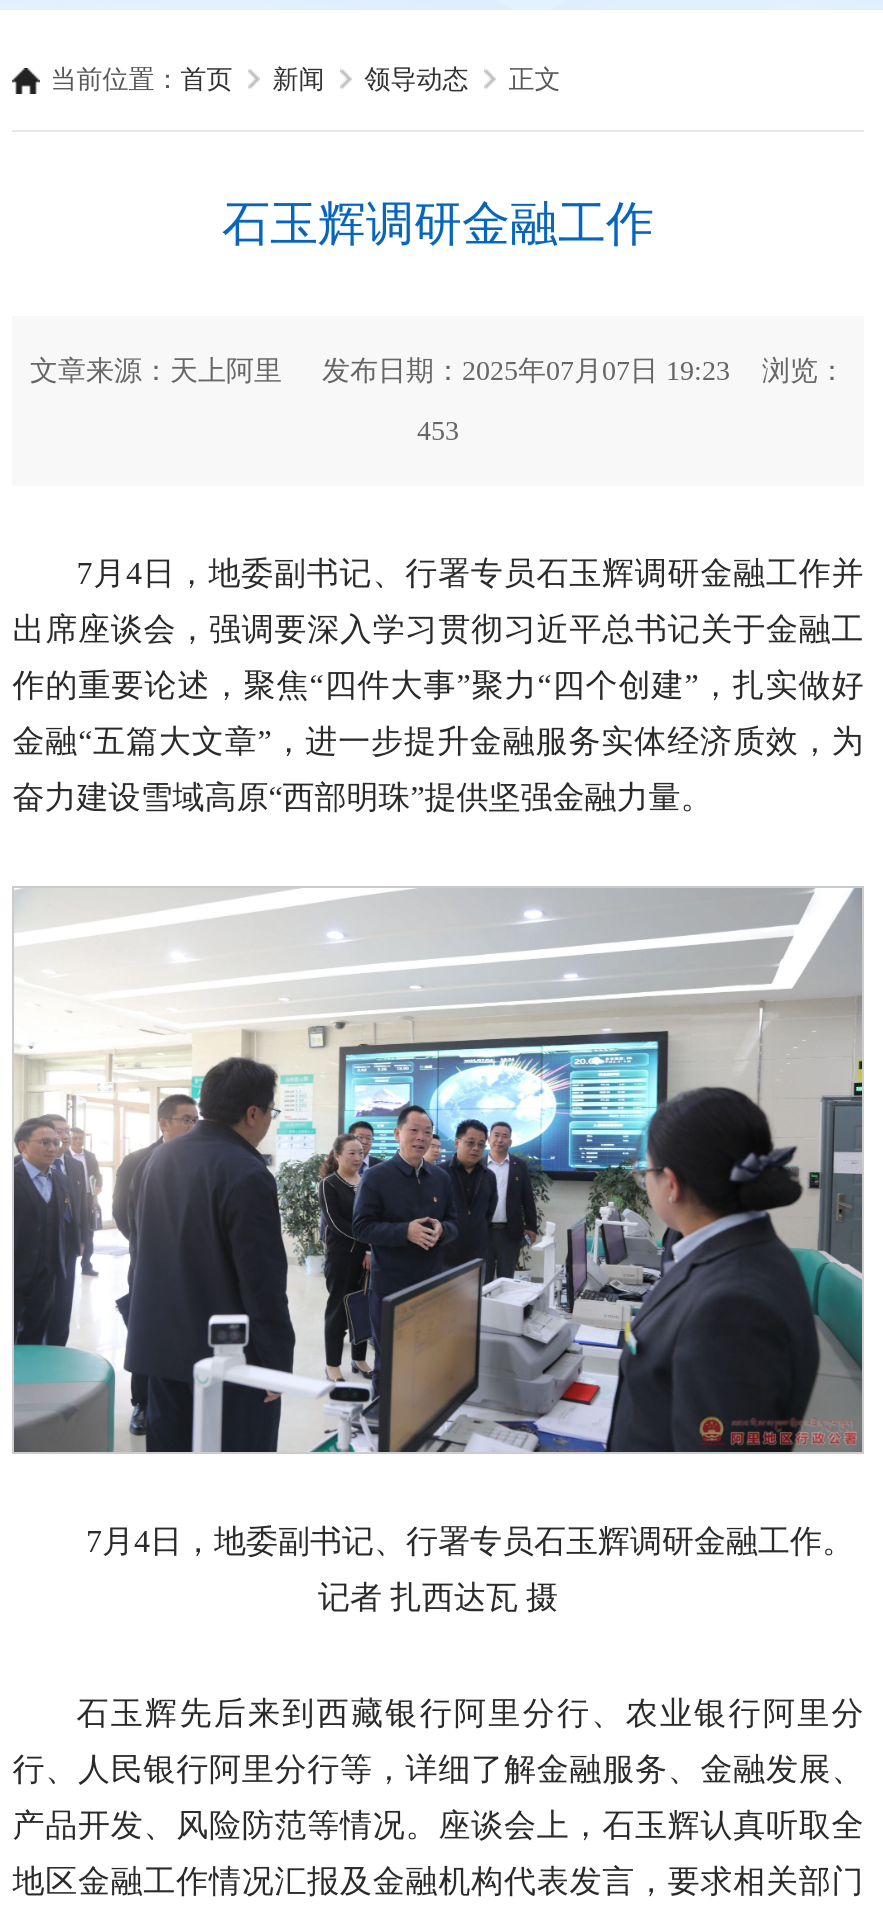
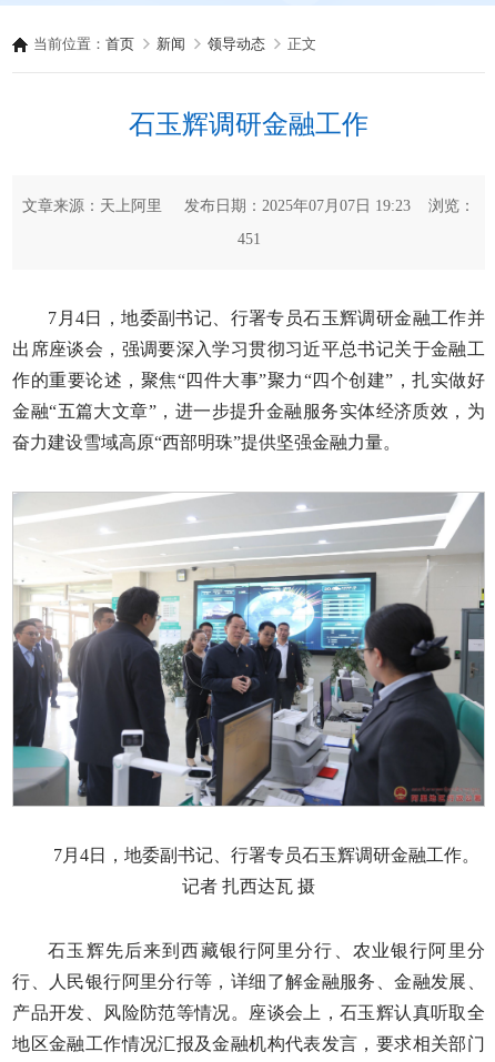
[417,415,459,445] 453 -> [237,230,260,247] 451

